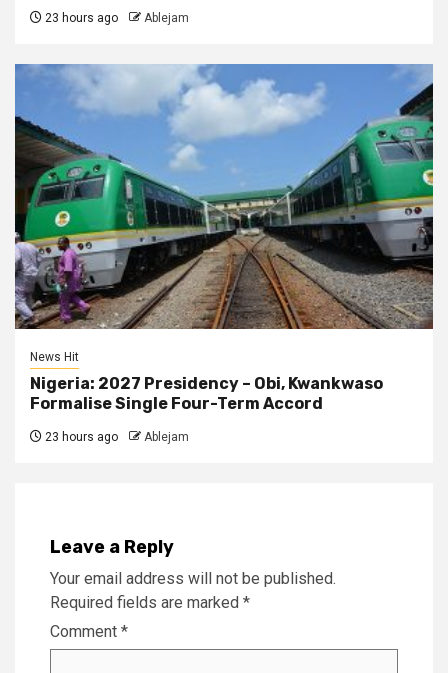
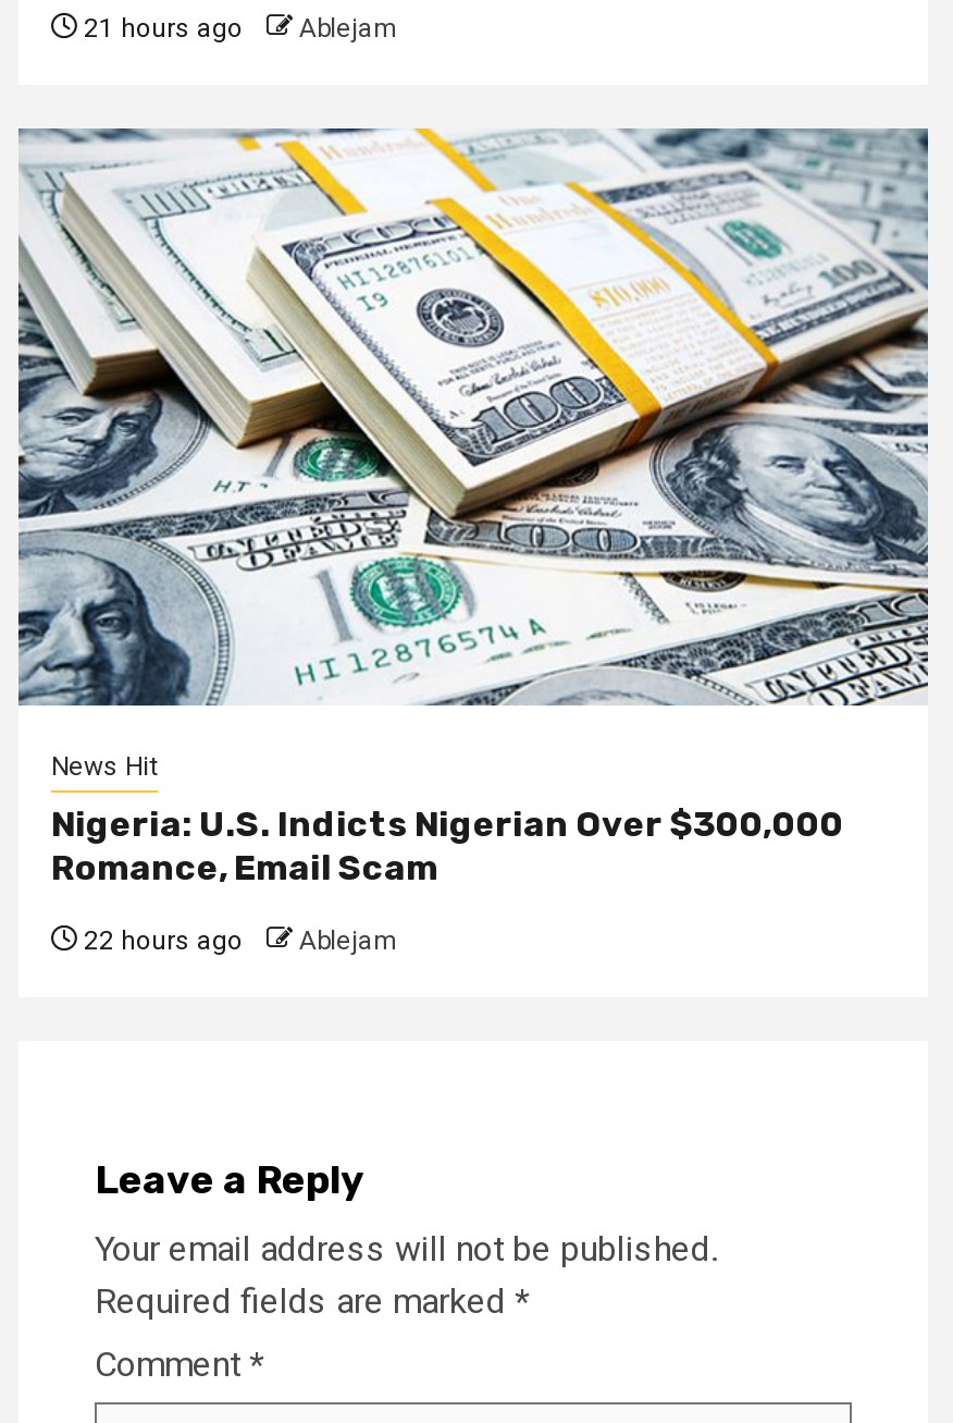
[42,10,189,24] 23 hours ago Ablejam -> [77,12,397,42] 21 hours ago Ablejam
[14,63,434,330] [image] -> [16,126,930,708] [image]
[30,373,383,412] Nigeria: 2027 Presidency – Obi, Kwankwaso | Formalise Single Four-Term Accord -> [51,802,843,887] Nigeria: U.S. Indicts Nigerian Over $300,000 | Romance, Email Scam
[42,429,189,443] 23 hours ago Ablejam -> [77,924,397,955] 22 hours ago Ablejam

